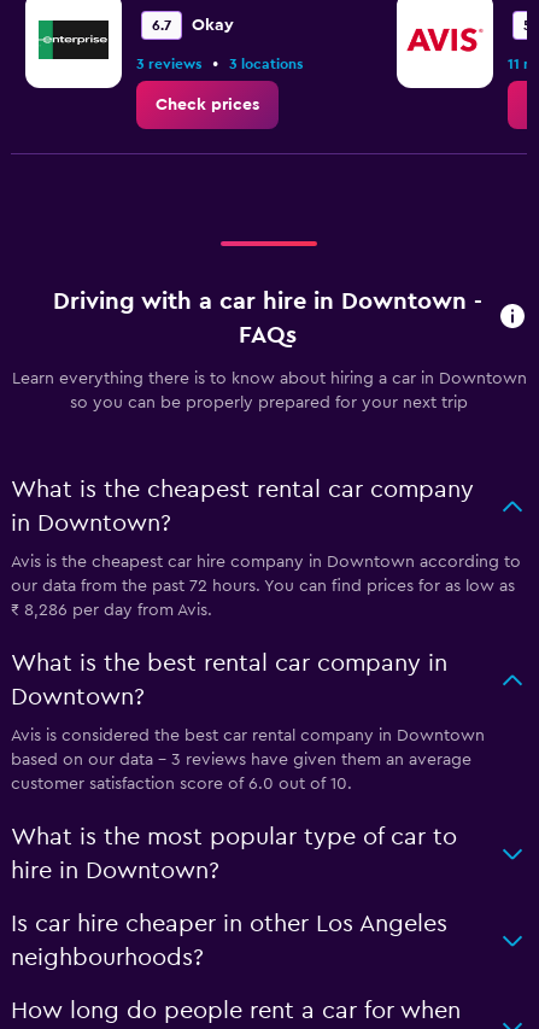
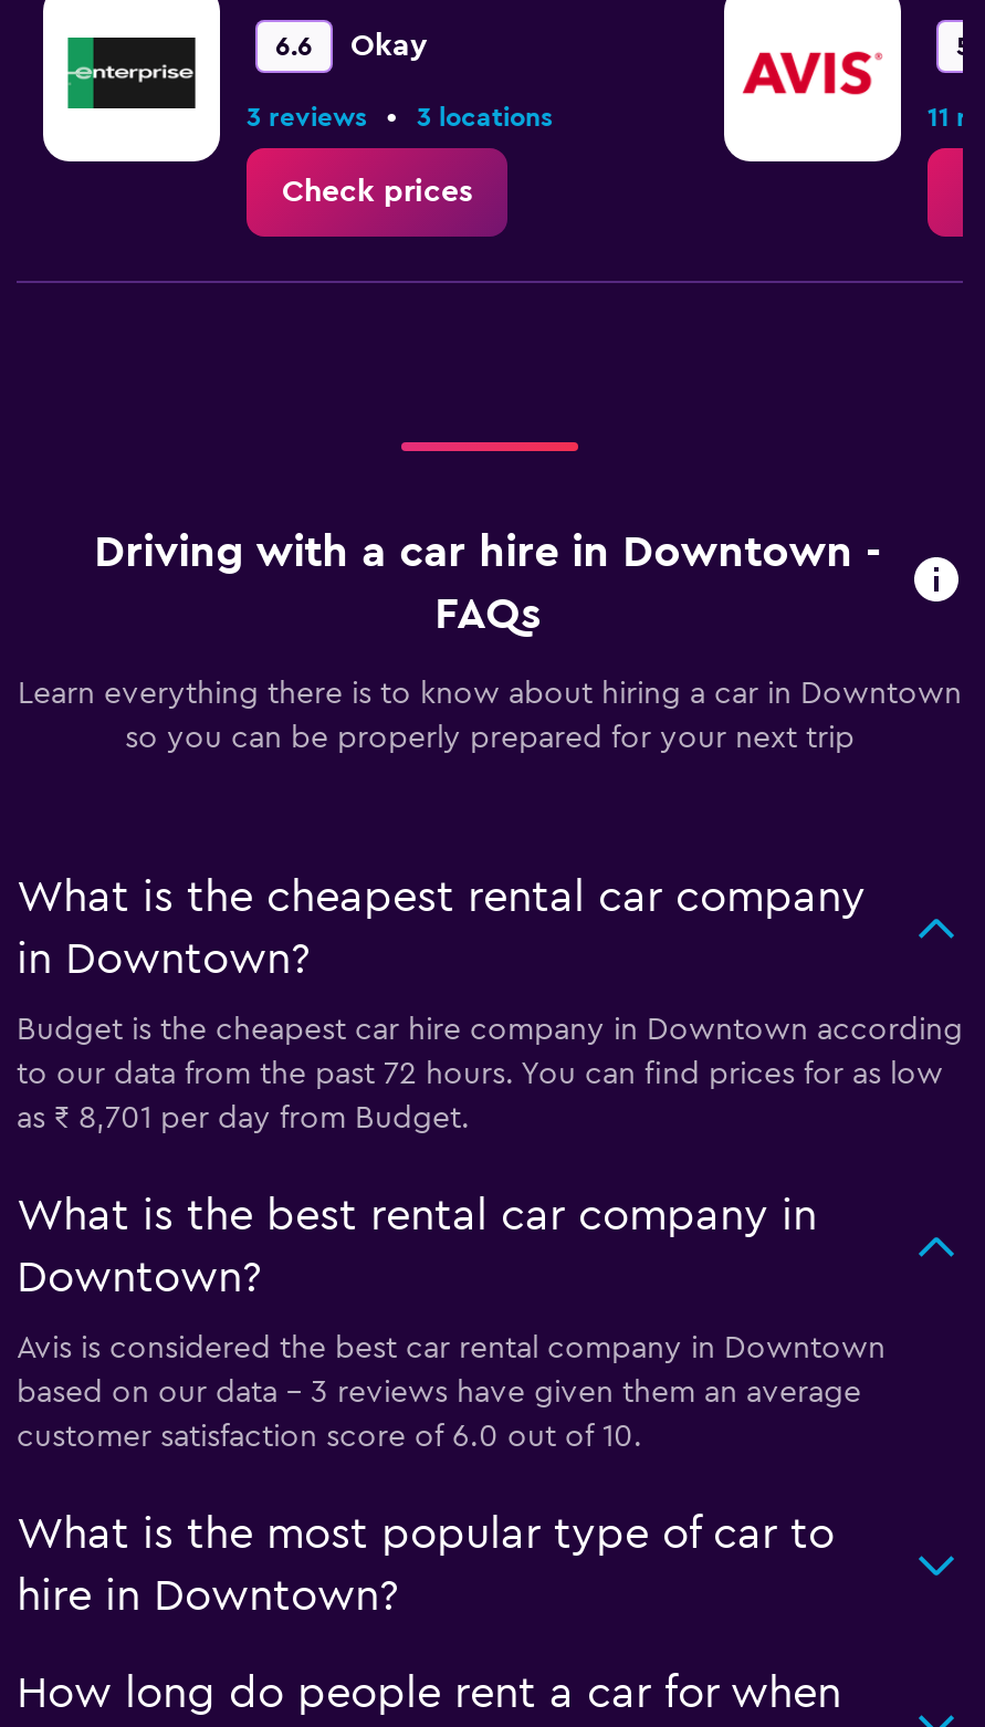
[152,17,234,34] 6.7 Okay -> [275,31,428,62] 6.6 Okay
[11,554,521,619] Avis is the cheapest car hire company in Downtown according to | our data from the past 72 hours. You can find prices for as low as | ₹ 8,286 per day from Avis. -> [17,1015,963,1134] Budget is the cheapest car hire company in Downtown according | to our data from the past 72 hours. You can find prices for as low | as ₹ 8,701 per day from Budget.
[11,912,447,970] Is car hire cheaper in other Los Angeles | neighbourhoods? -> none

